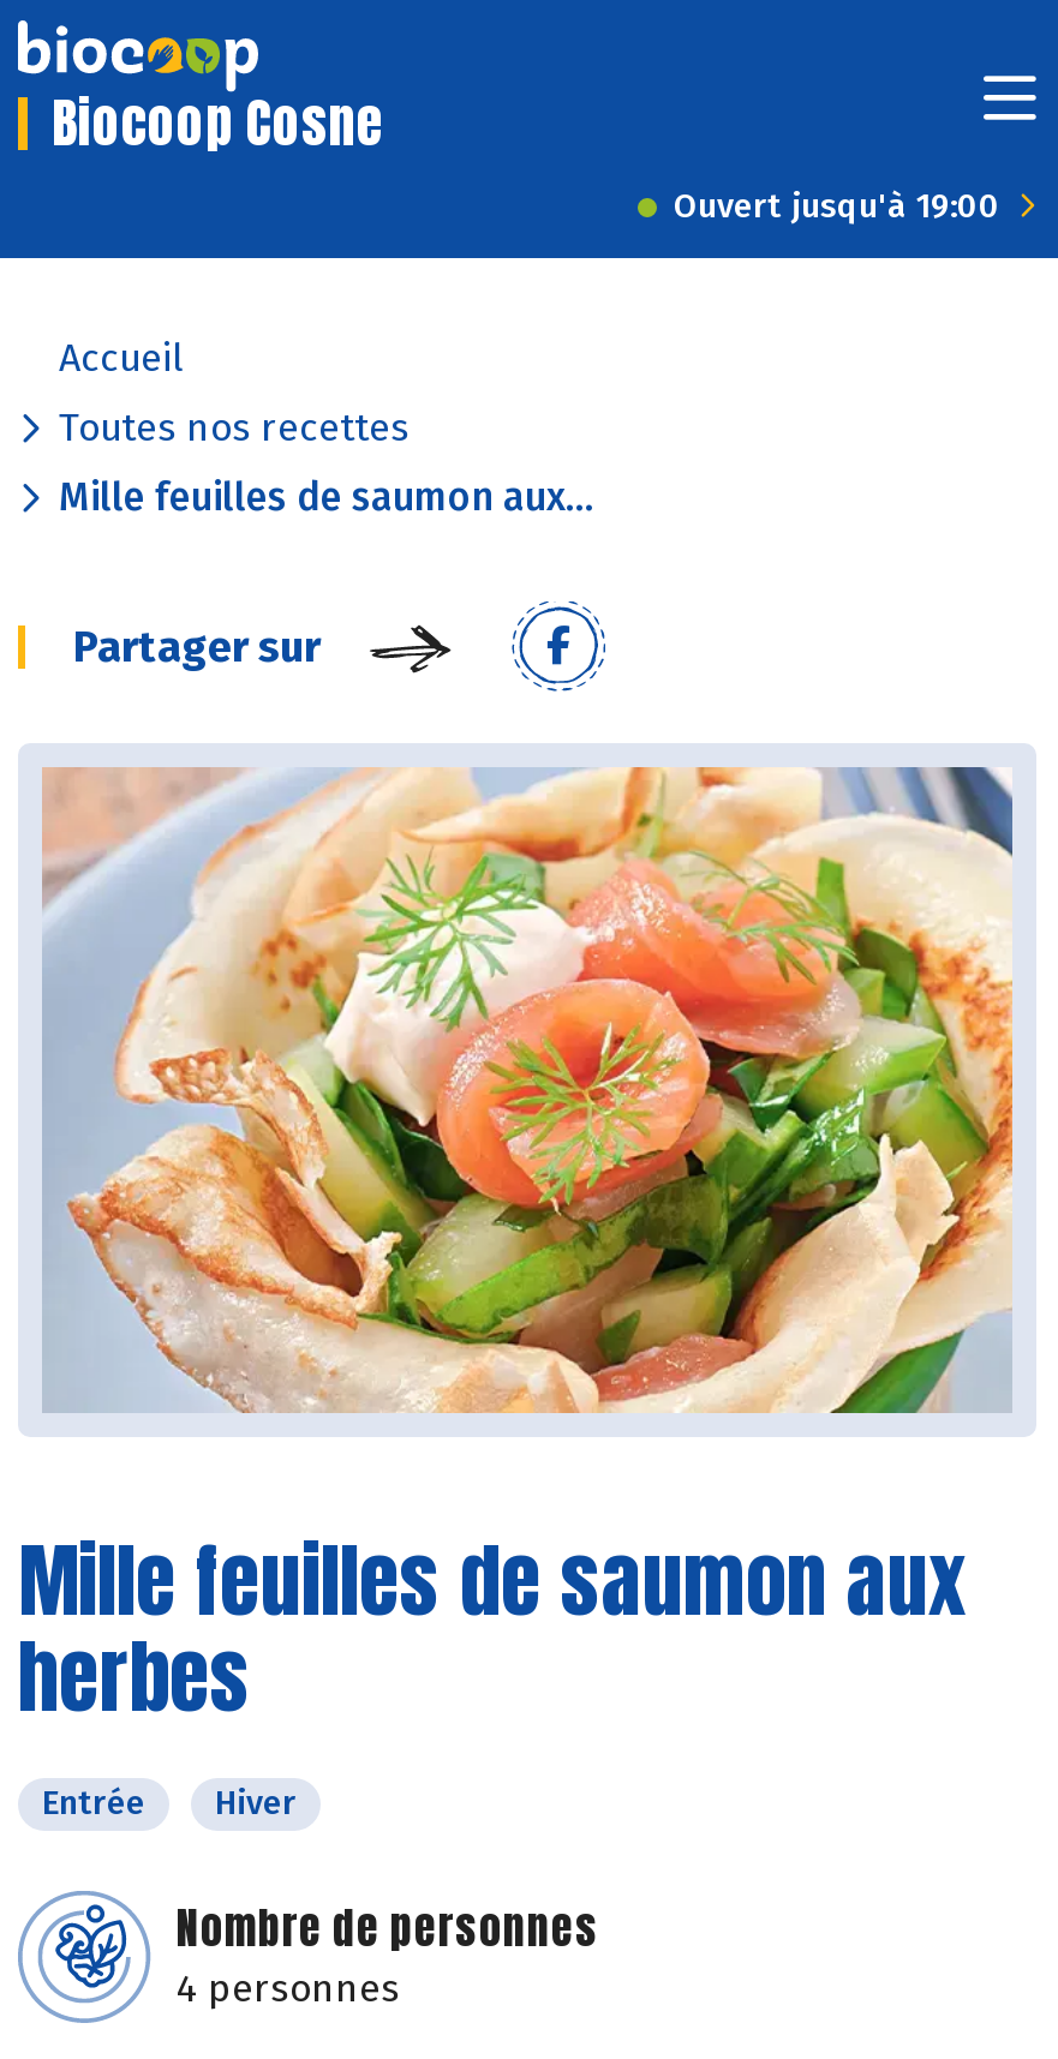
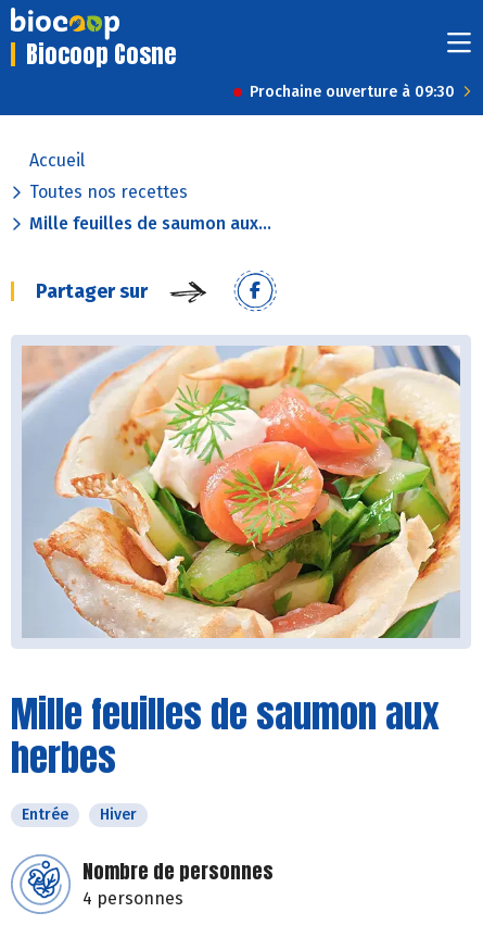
[674,186,1000,227] Ouvert jusqu'à 19:00 -> [250,83,455,101] Prochaine ouverture à 09:30

